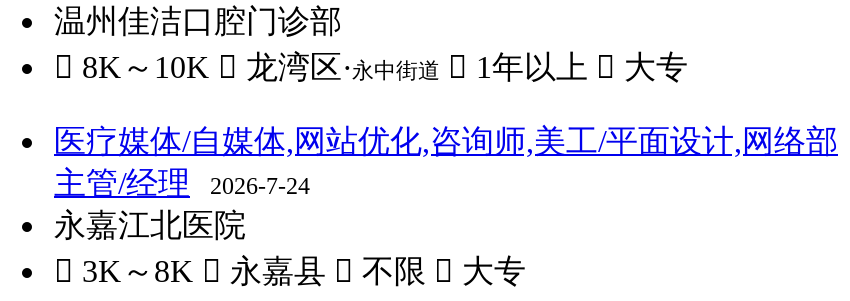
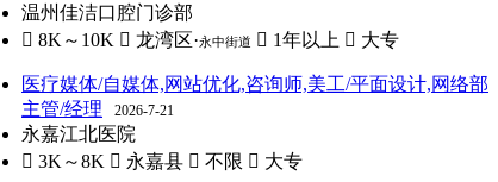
[54,166,310,200] 主管/经理 2026-7-24 -> [21,98,174,119] 主管/经理 2026-7-21

